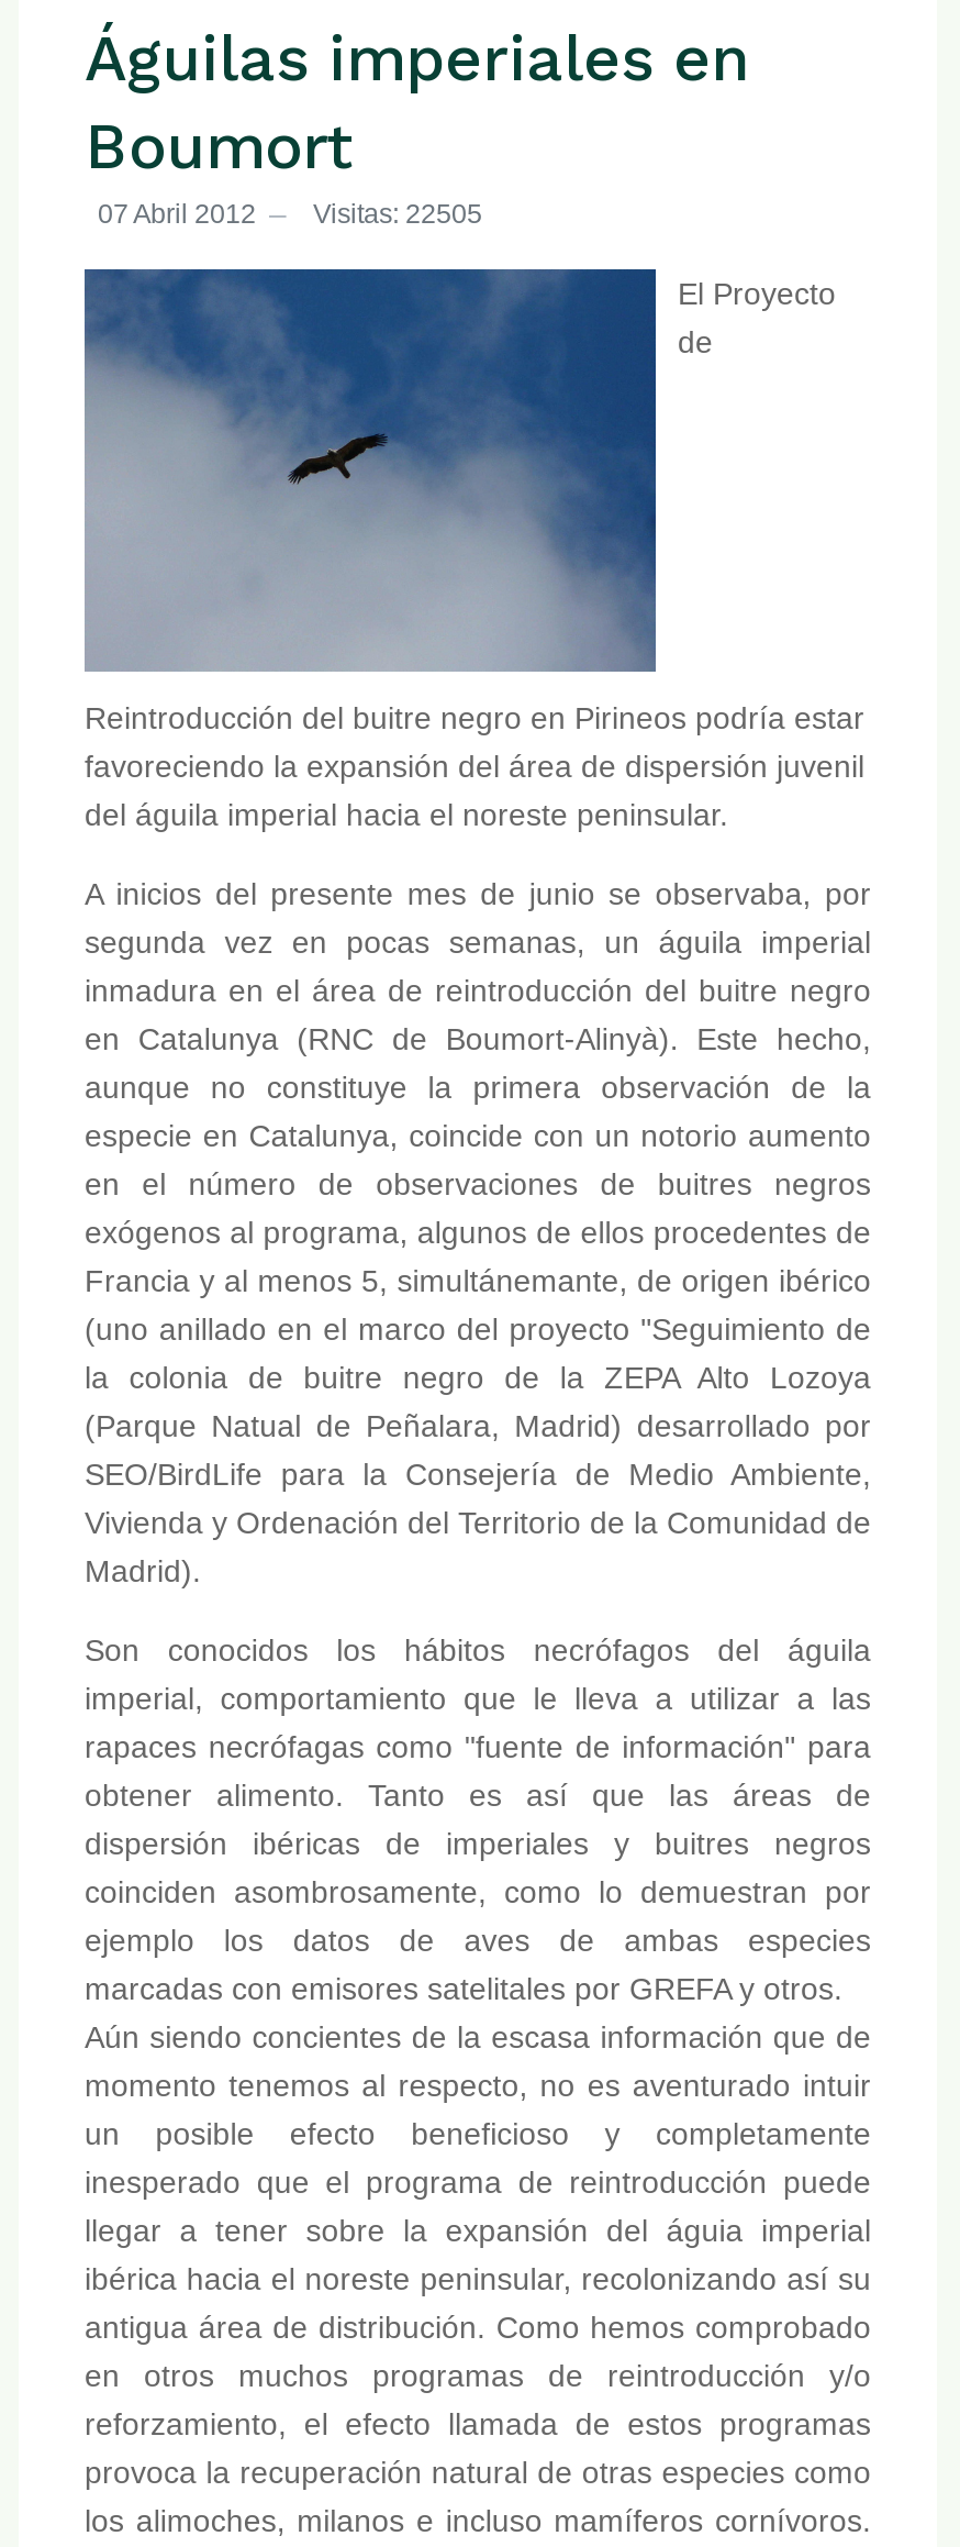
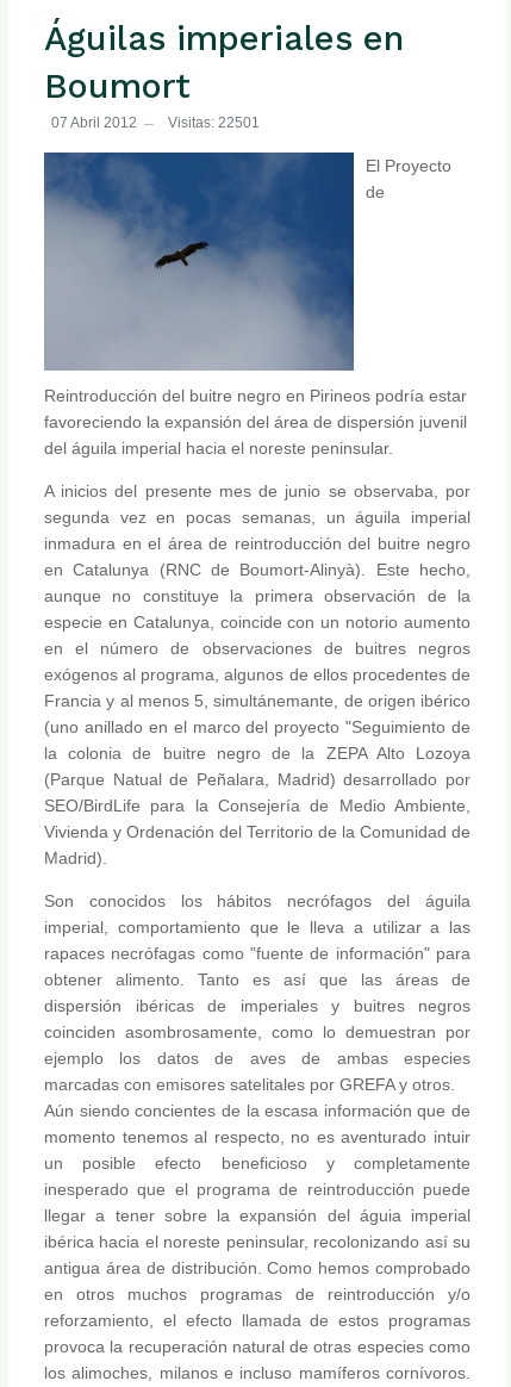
[98,199,482,230] 07 Abril 2012 Visitas: 22505 -> [51,114,260,131] 07 Abril 2012 Visitas: 22501

